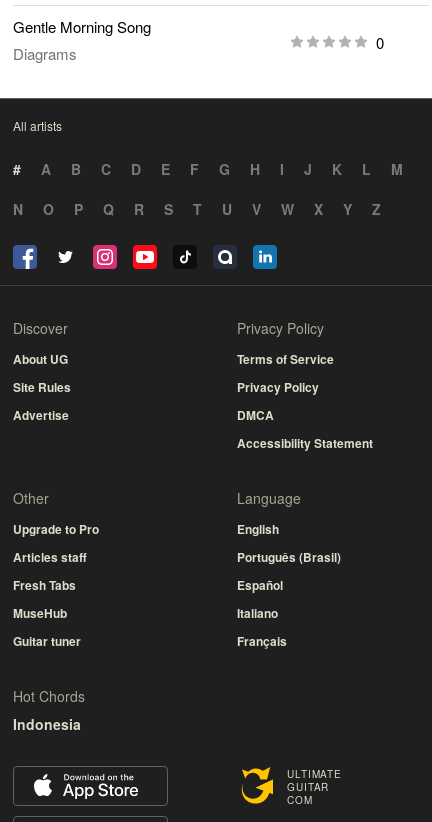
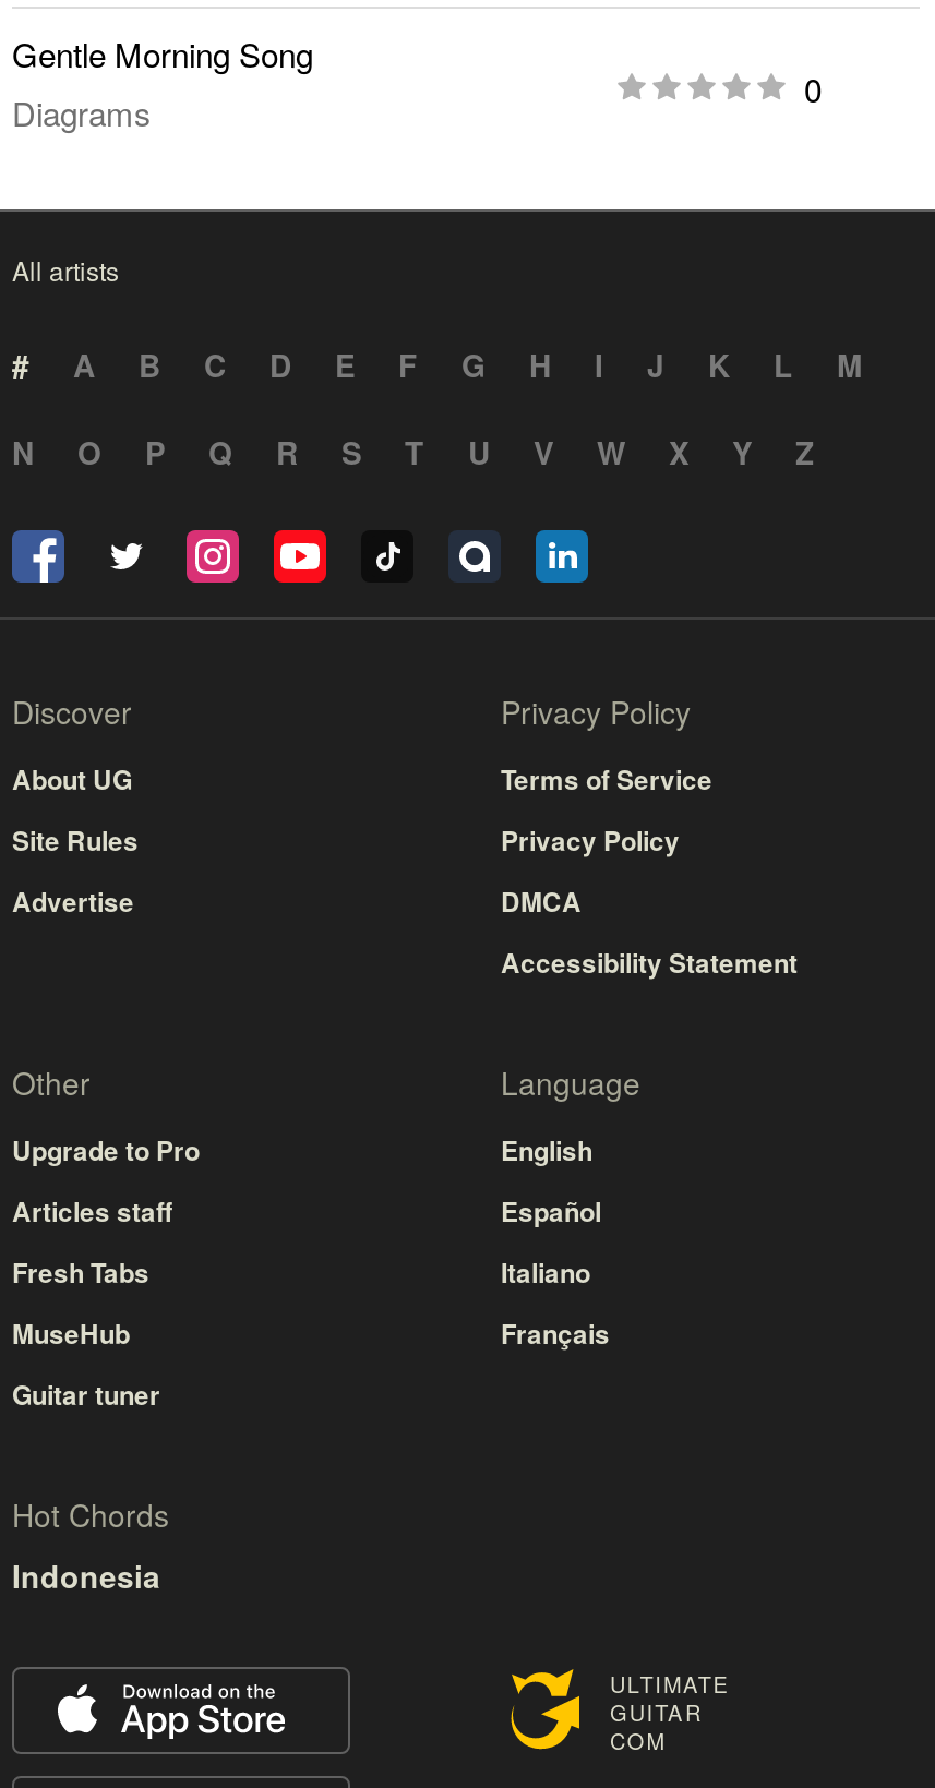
[237,548,341,566] Português (Brasil) -> none
moved [237,576,287,650] -> [501,1192,610,1353]: Español | Italiano | Français

